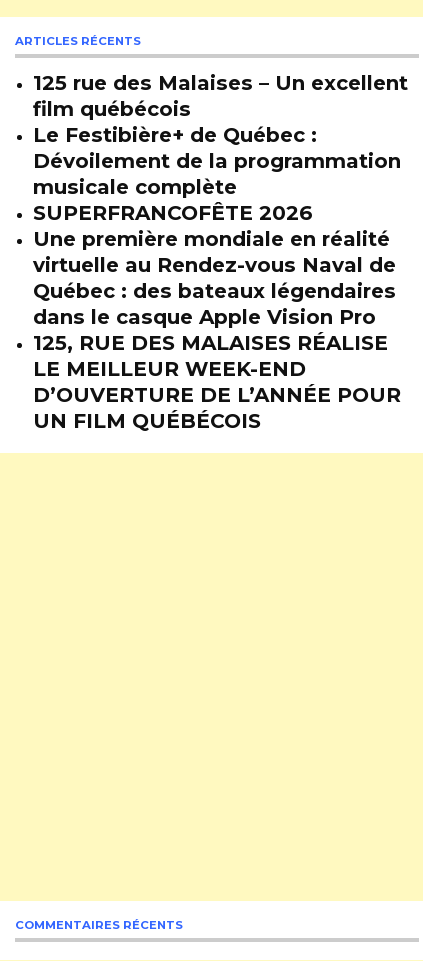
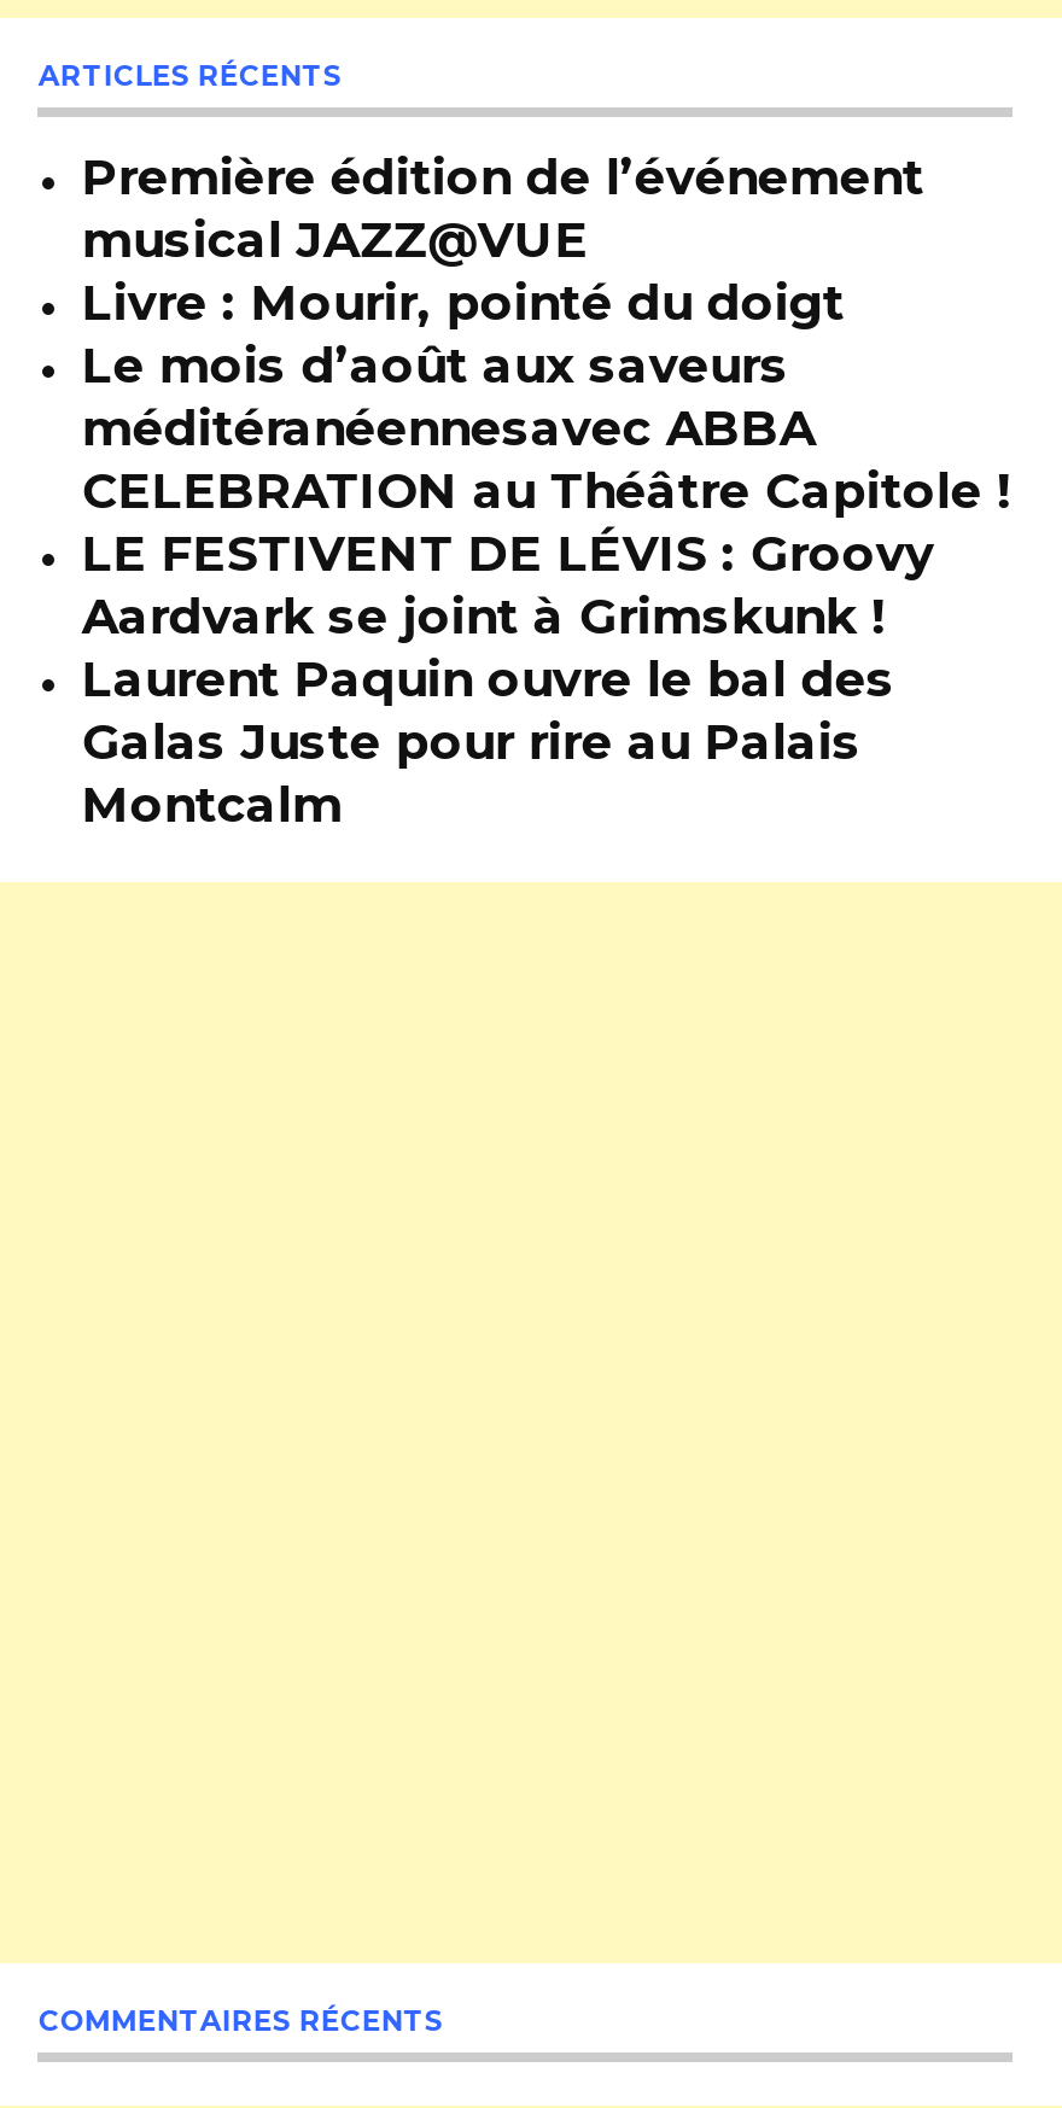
[33,70,408,433] 125 rue des Malaises – Un excellent | film québécois | Le Festibière+ de Québec : | Dévoilement de la programmation | musicale complète | SUPERFRANCOFÊTE 2026 | Une première mondiale en réalité | virtuelle au Rendez-vous Naval de | Québec : des bateaux légendaires | dans le casque Apple Vision Pro | 125, RUE DES MALAISES RÉALISE | LE MEILLEUR WEEK-END | D’OUVERTURE DE L’ANNÉE POUR | UN FILM QUÉBÉCOIS -> [82,147,1011,835] Première édition de l’événement | musical JAZZ@VUE | Livre : Mourir, pointé du doigt | Le mois d’août aux saveurs | méditéranéennesavec ABBA | CELEBRATION au Théâtre Capitole ! | LE FESTIVENT DE LÉVIS : Groovy | Aardvark se joint à Grimskunk ! | Laurent Paquin ouvre le bal des | Galas Juste pour rire au Palais | Montcalm

